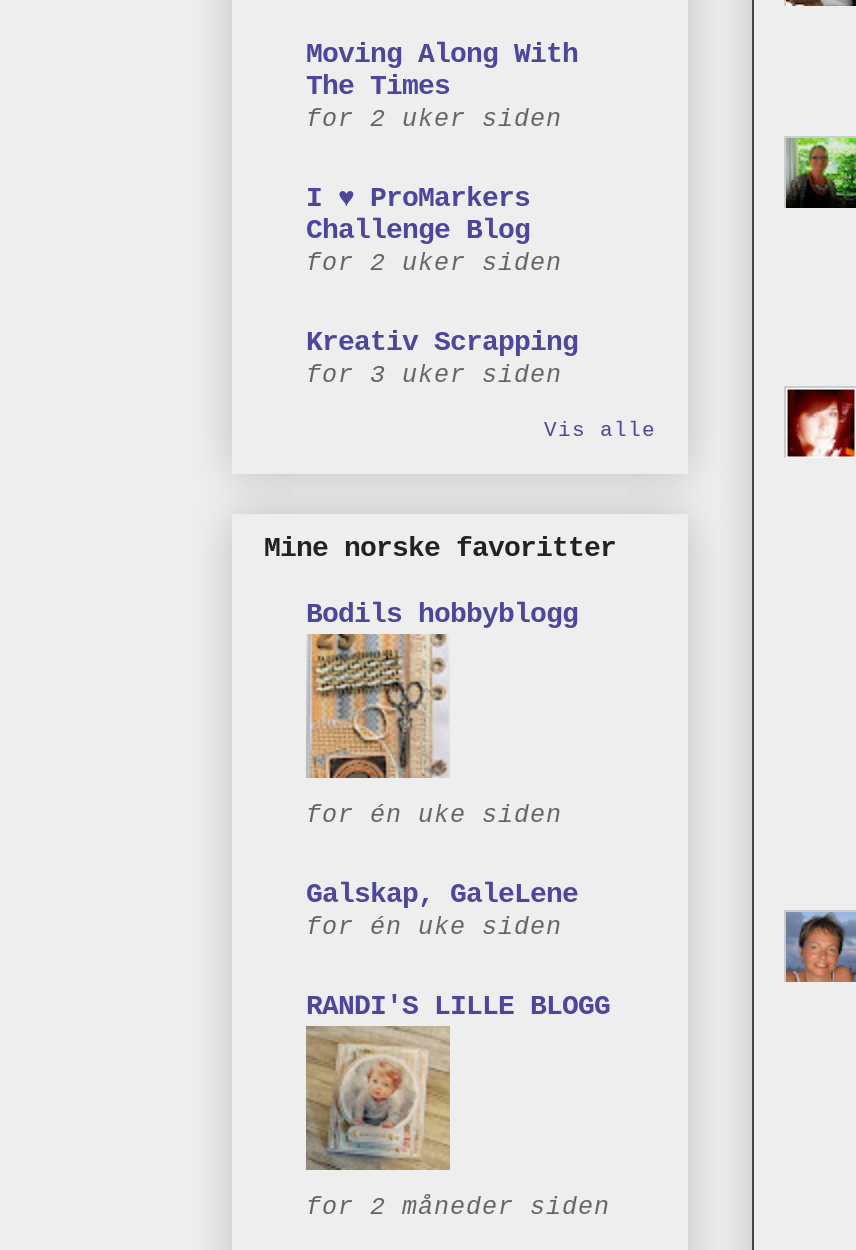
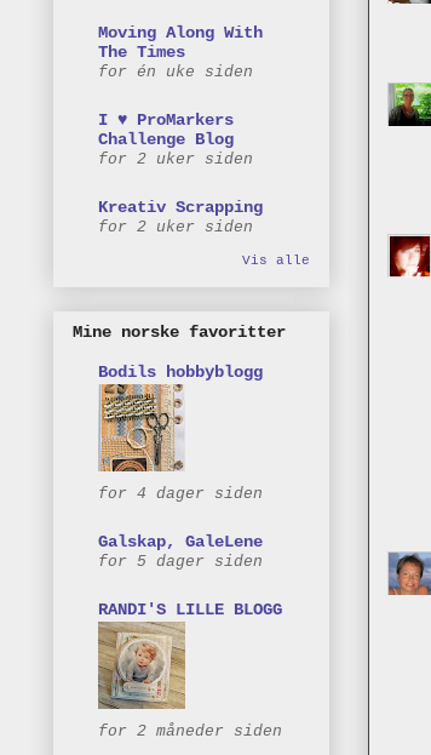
[306,104,562,134] for 2 uker siden -> [98,63,253,81] for én uke siden
[306,360,562,390] for 3 uker siden -> [98,218,253,236] for 2 uker siden
[306,801,562,831] for én uke siden -> [98,485,263,504] for 4 dager siden
[306,913,562,943] for én uke siden -> [98,553,263,571] for 5 dager siden

